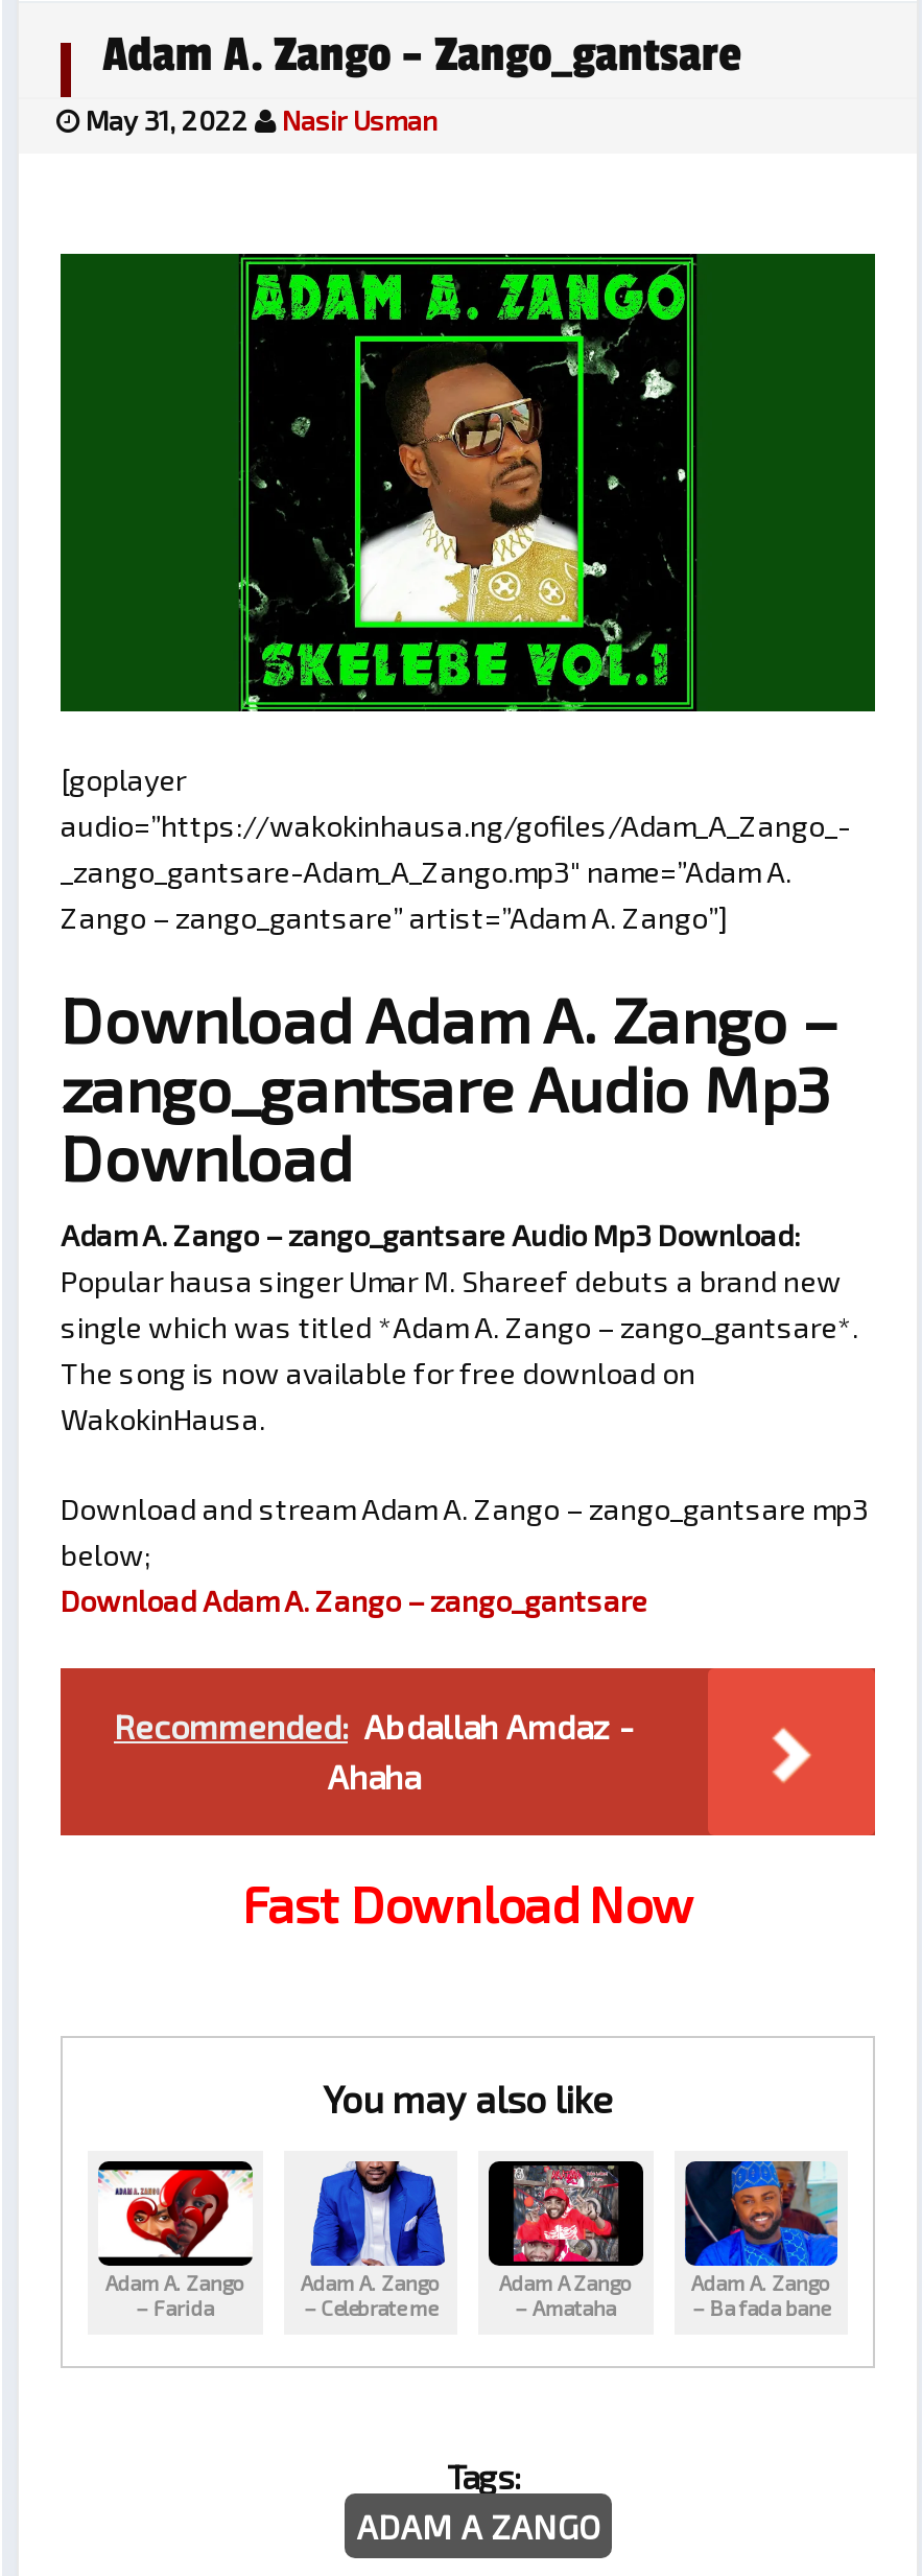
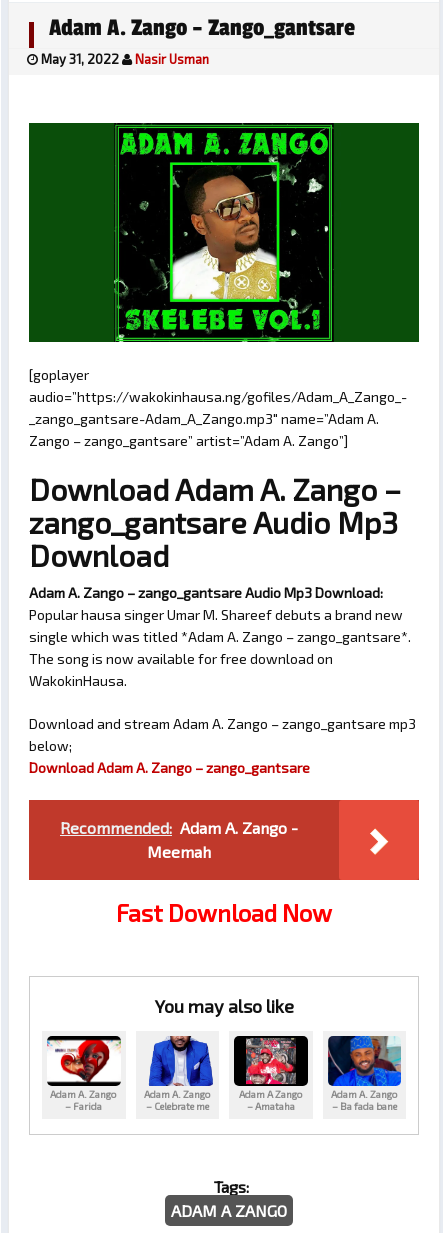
[114,1707,634,1797] Recommended: Abdallah Amdaz - | Ahaha -> [60,818,298,861] Recommended: Adam A. Zango - | Meemah

